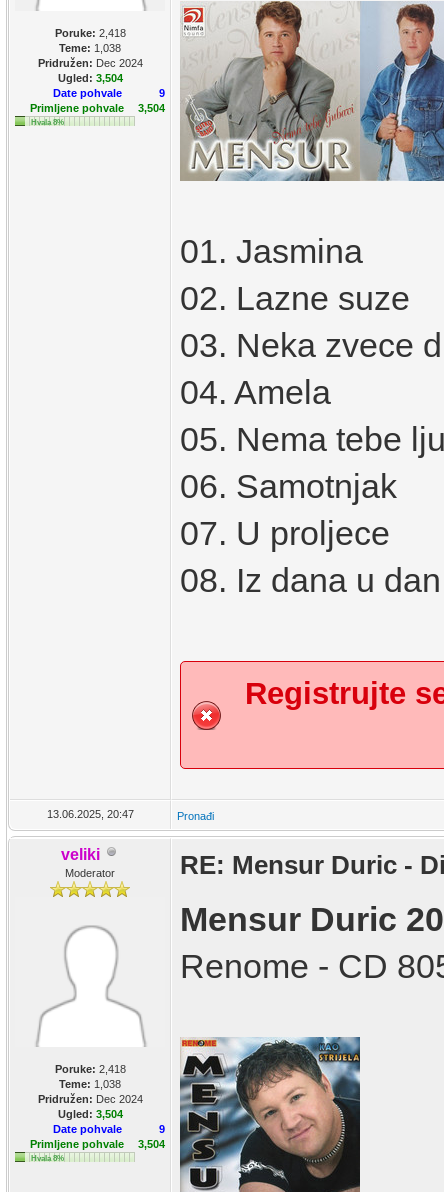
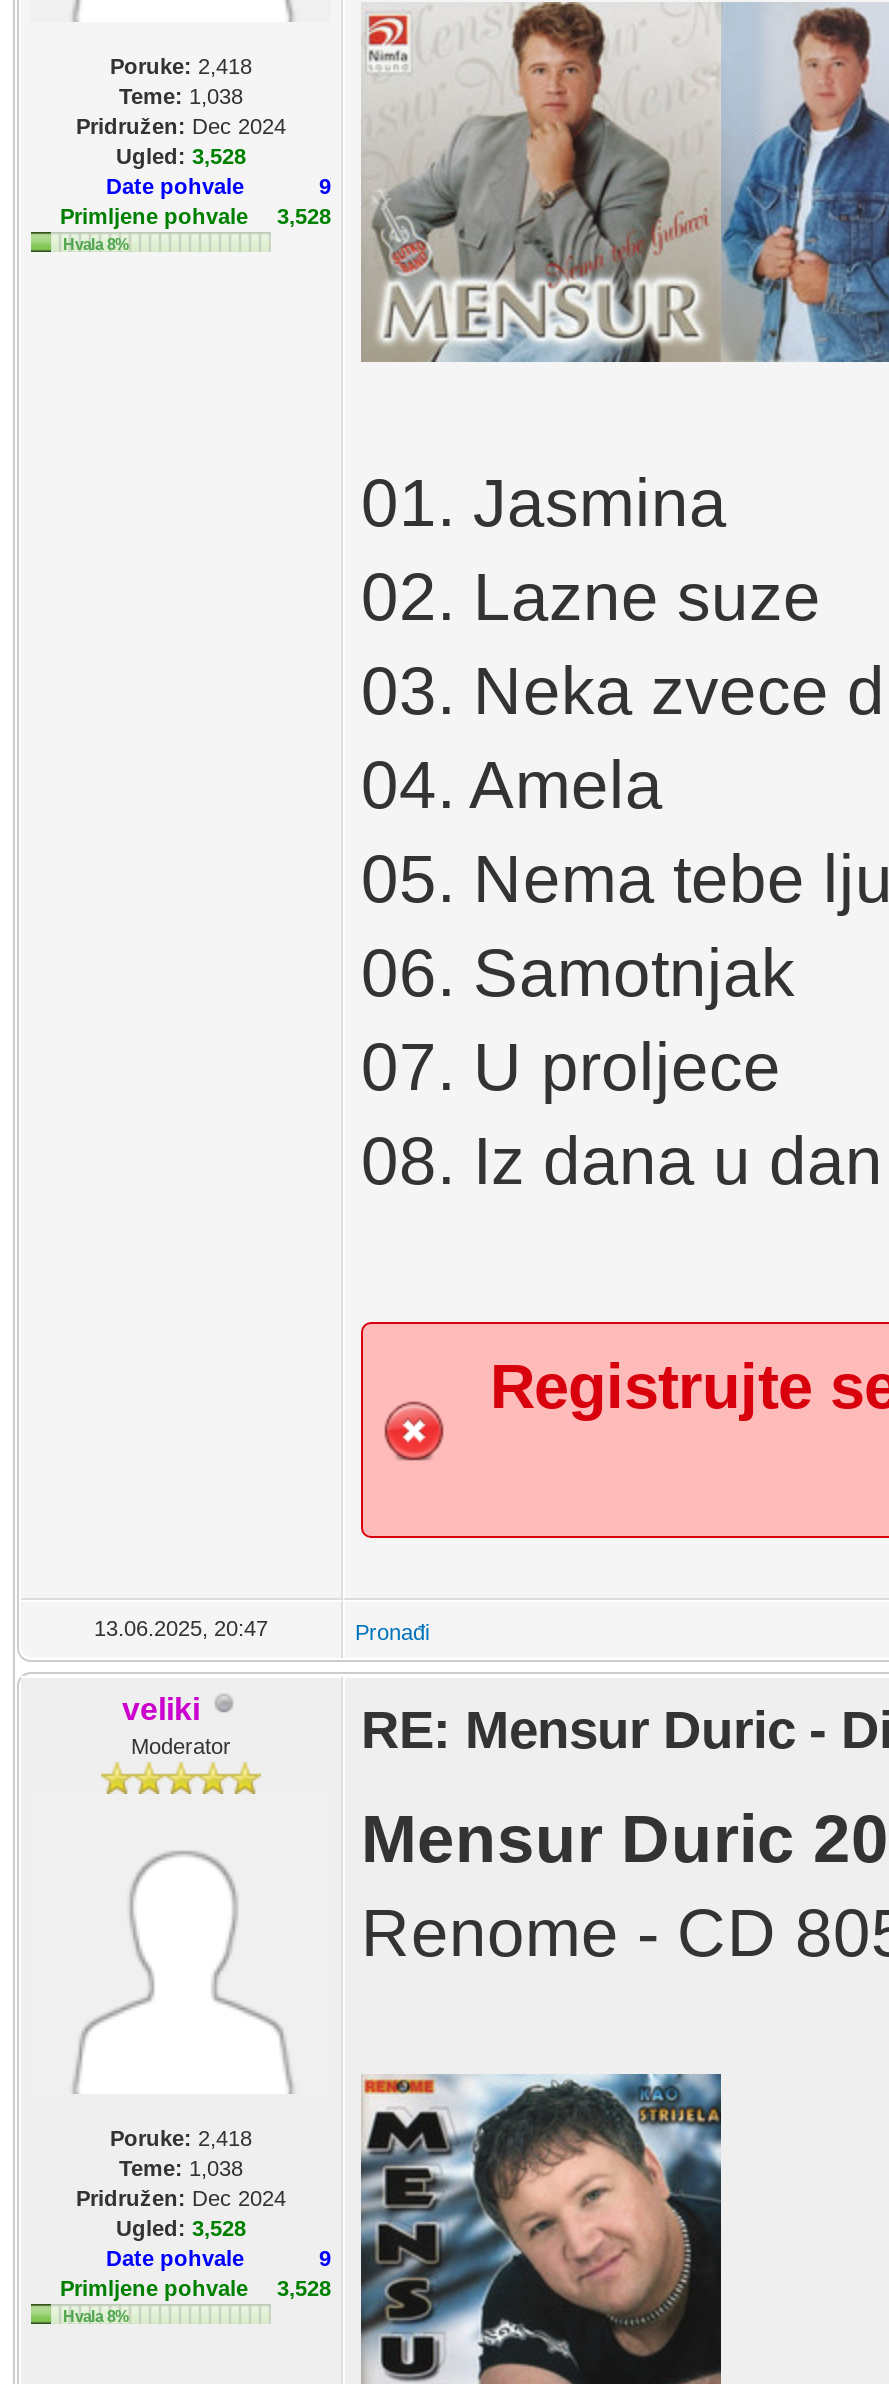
[57,72,122,84] Ugled: 3,504 -> [116,144,246,168] Ugled: 3,528
[29,102,165,114] Primljene pohvale 3,504 -> [60,204,331,228] Primljene pohvale 3,528
[57,1108,122,1120] Ugled: 3,504 -> [116,2216,246,2240] Ugled: 3,528
[29,1138,165,1150] Primljene pohvale 3,504 -> [60,2276,331,2300] Primljene pohvale 3,528

